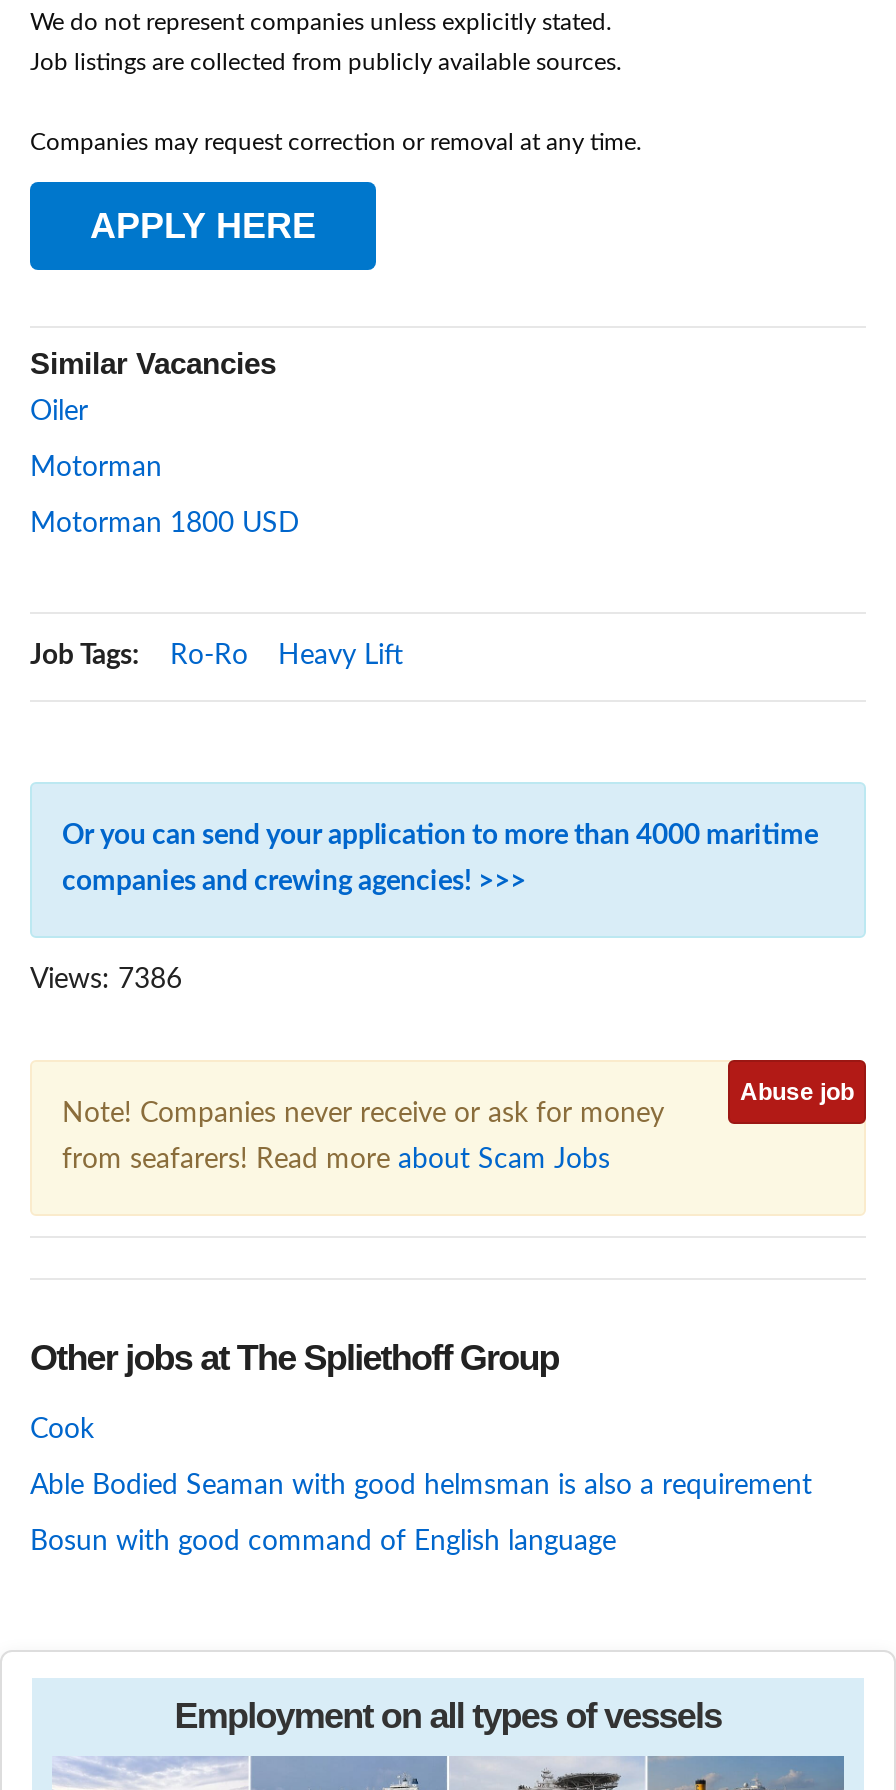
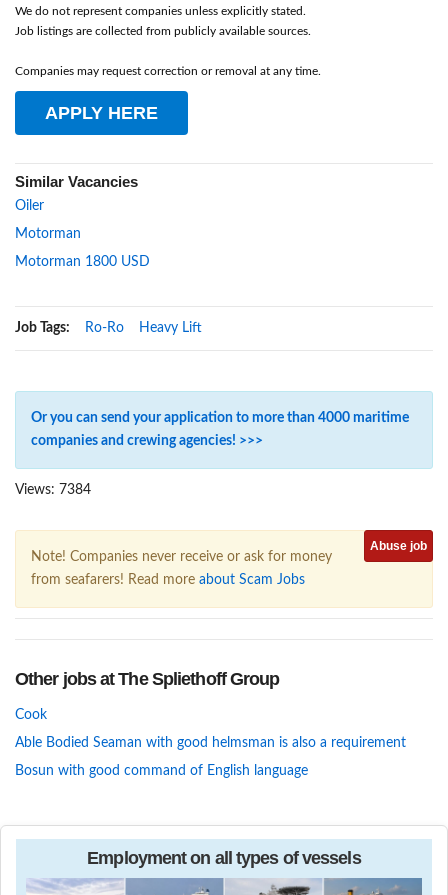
[30,965,182,993] Views: 7386 -> [15,482,91,496] Views: 7384

